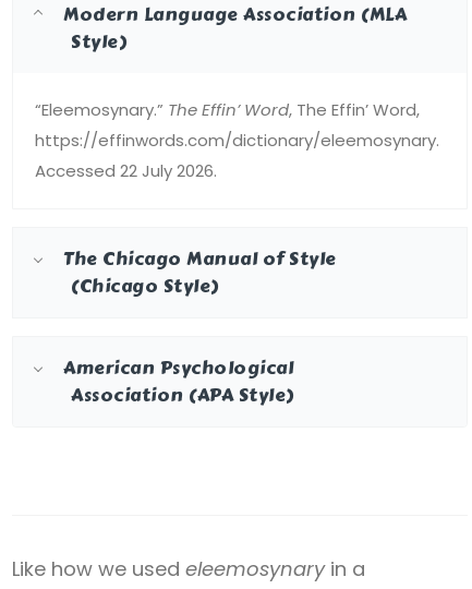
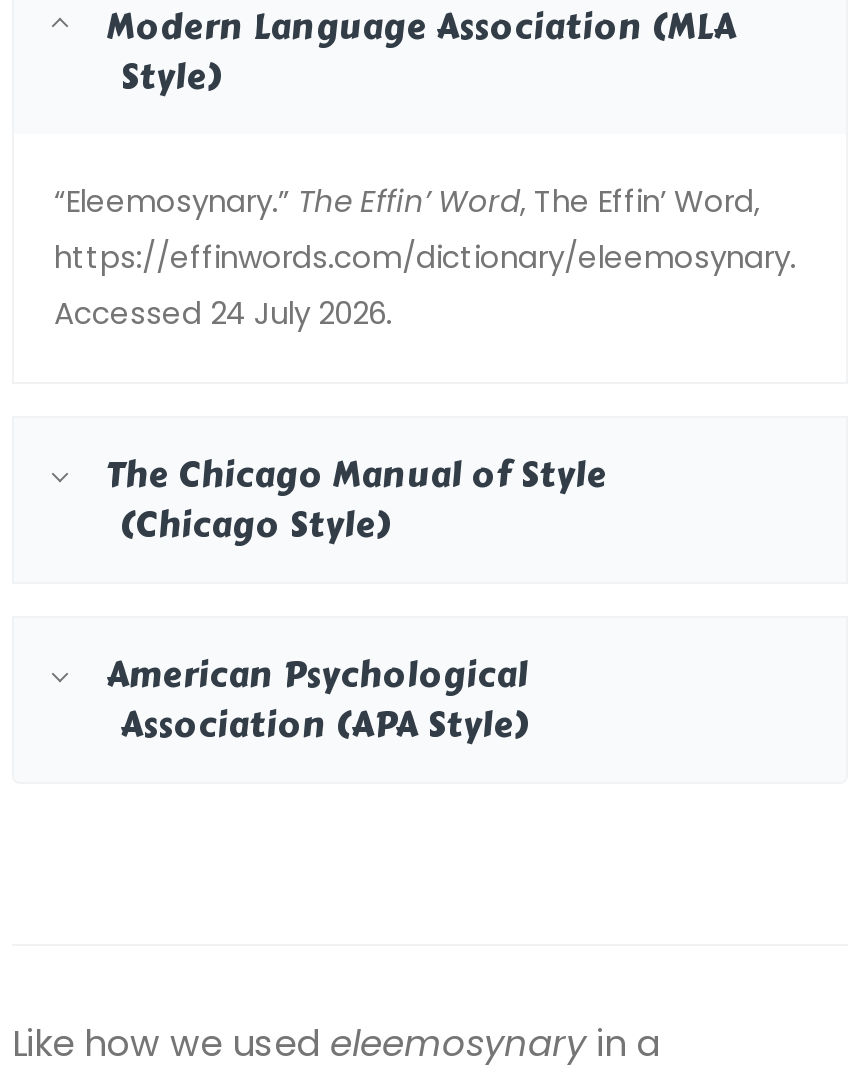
[35,159,217,182] Accessed 22 July 2026. -> [54,292,392,334] Accessed 24 July 2026.

